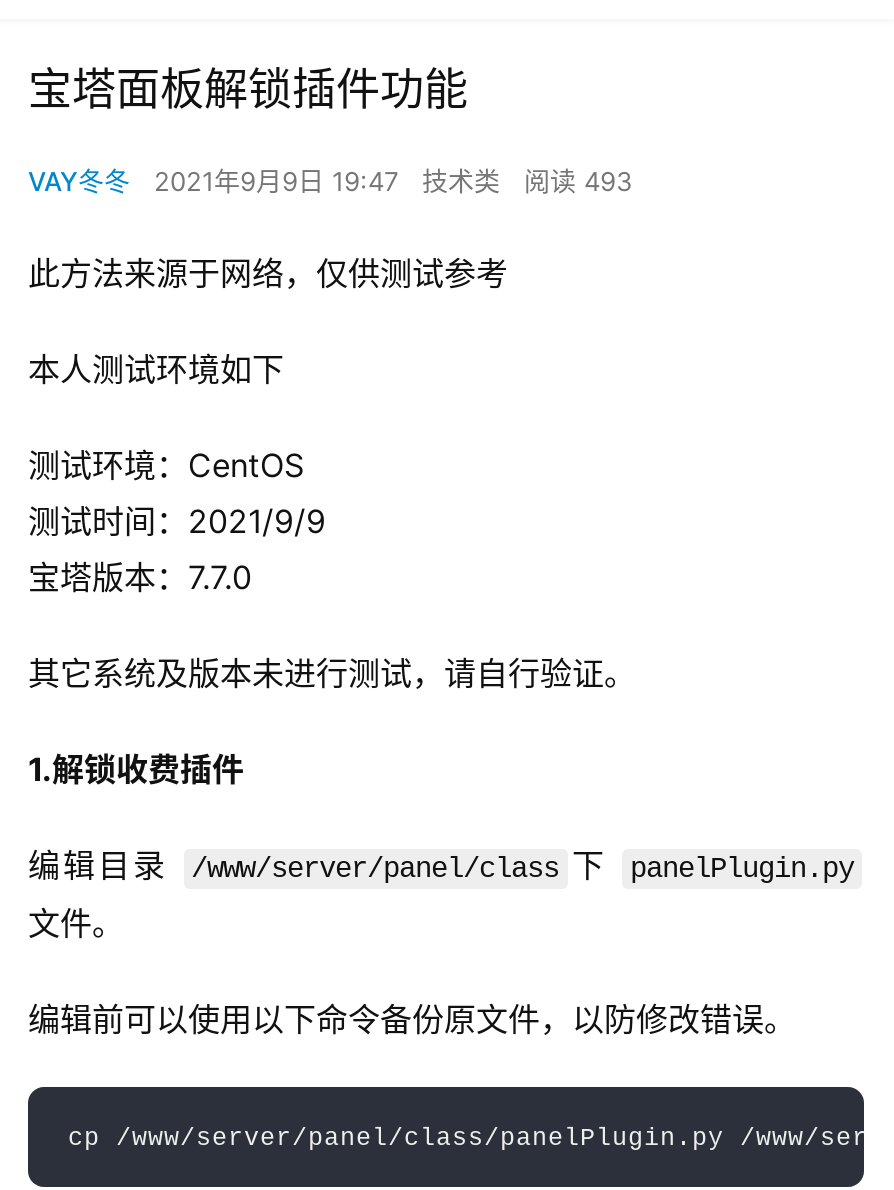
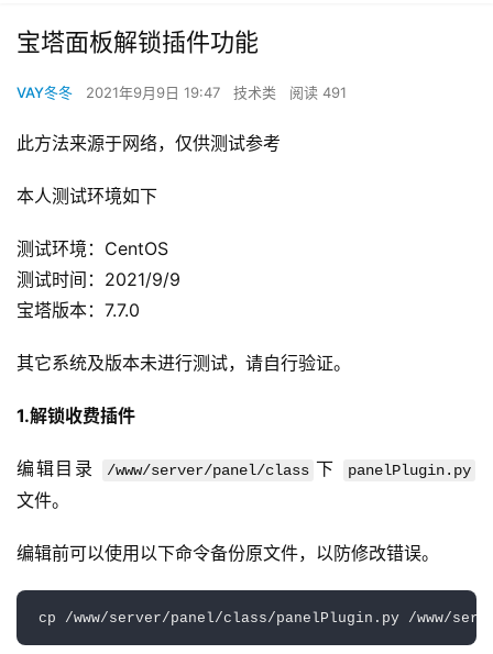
[28,165,632,197] VAY冬冬 2021年9月9日 19:47 技术类 阅读 493 -> [17,84,347,101] VAY冬冬 2021年9月9日 19:47 技术类 阅读 491

